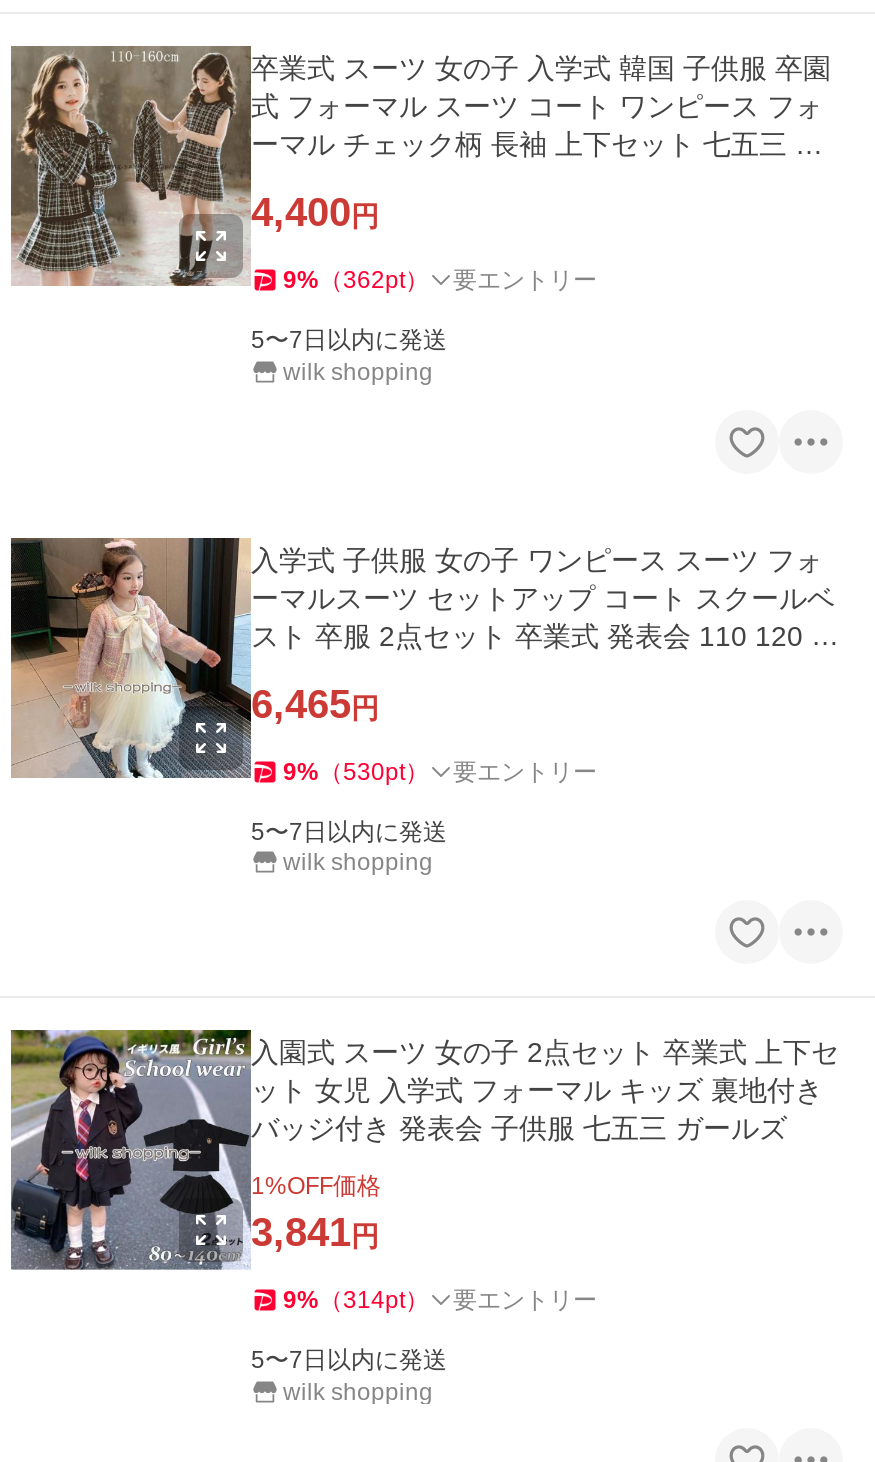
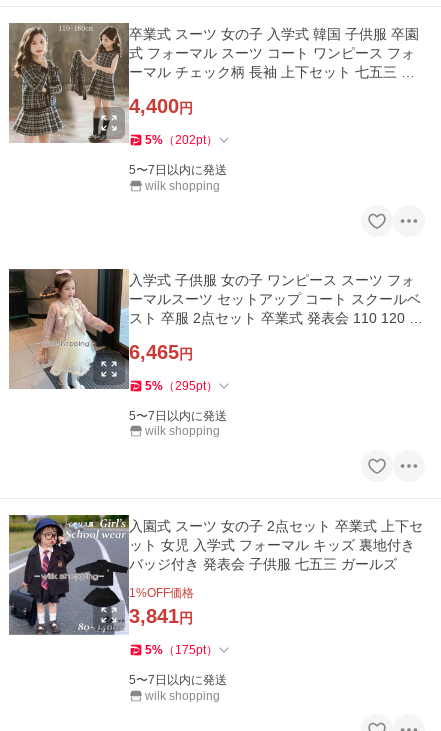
[283,266,597,294] 9%（362pt） | 要エントリー -> [145,133,218,147] 5%（202pt）
[283,757,597,785] 9%（530pt） | 要エントリー -> [145,378,218,392] 5%（295pt）
[283,1286,597,1314] 9%（314pt） | 要エントリー -> [145,643,218,657] 5%（175pt）

